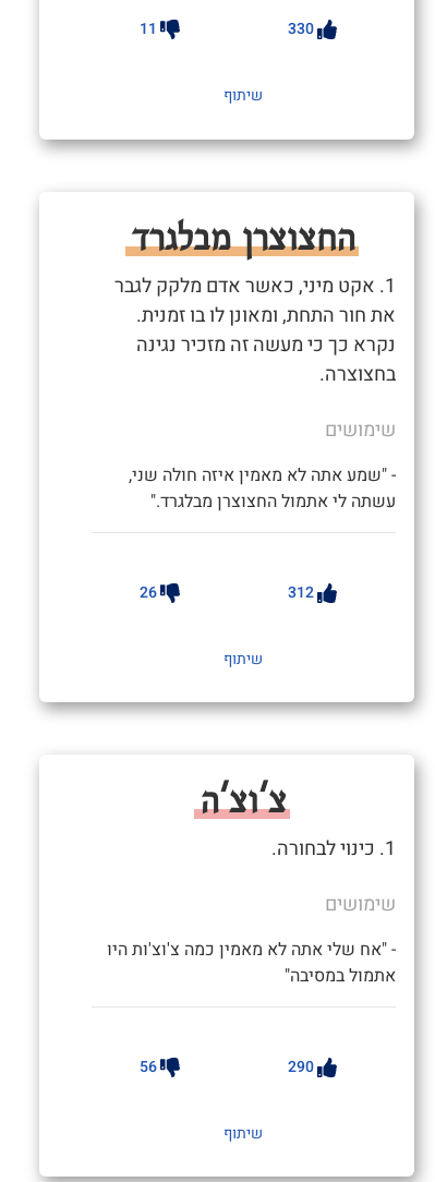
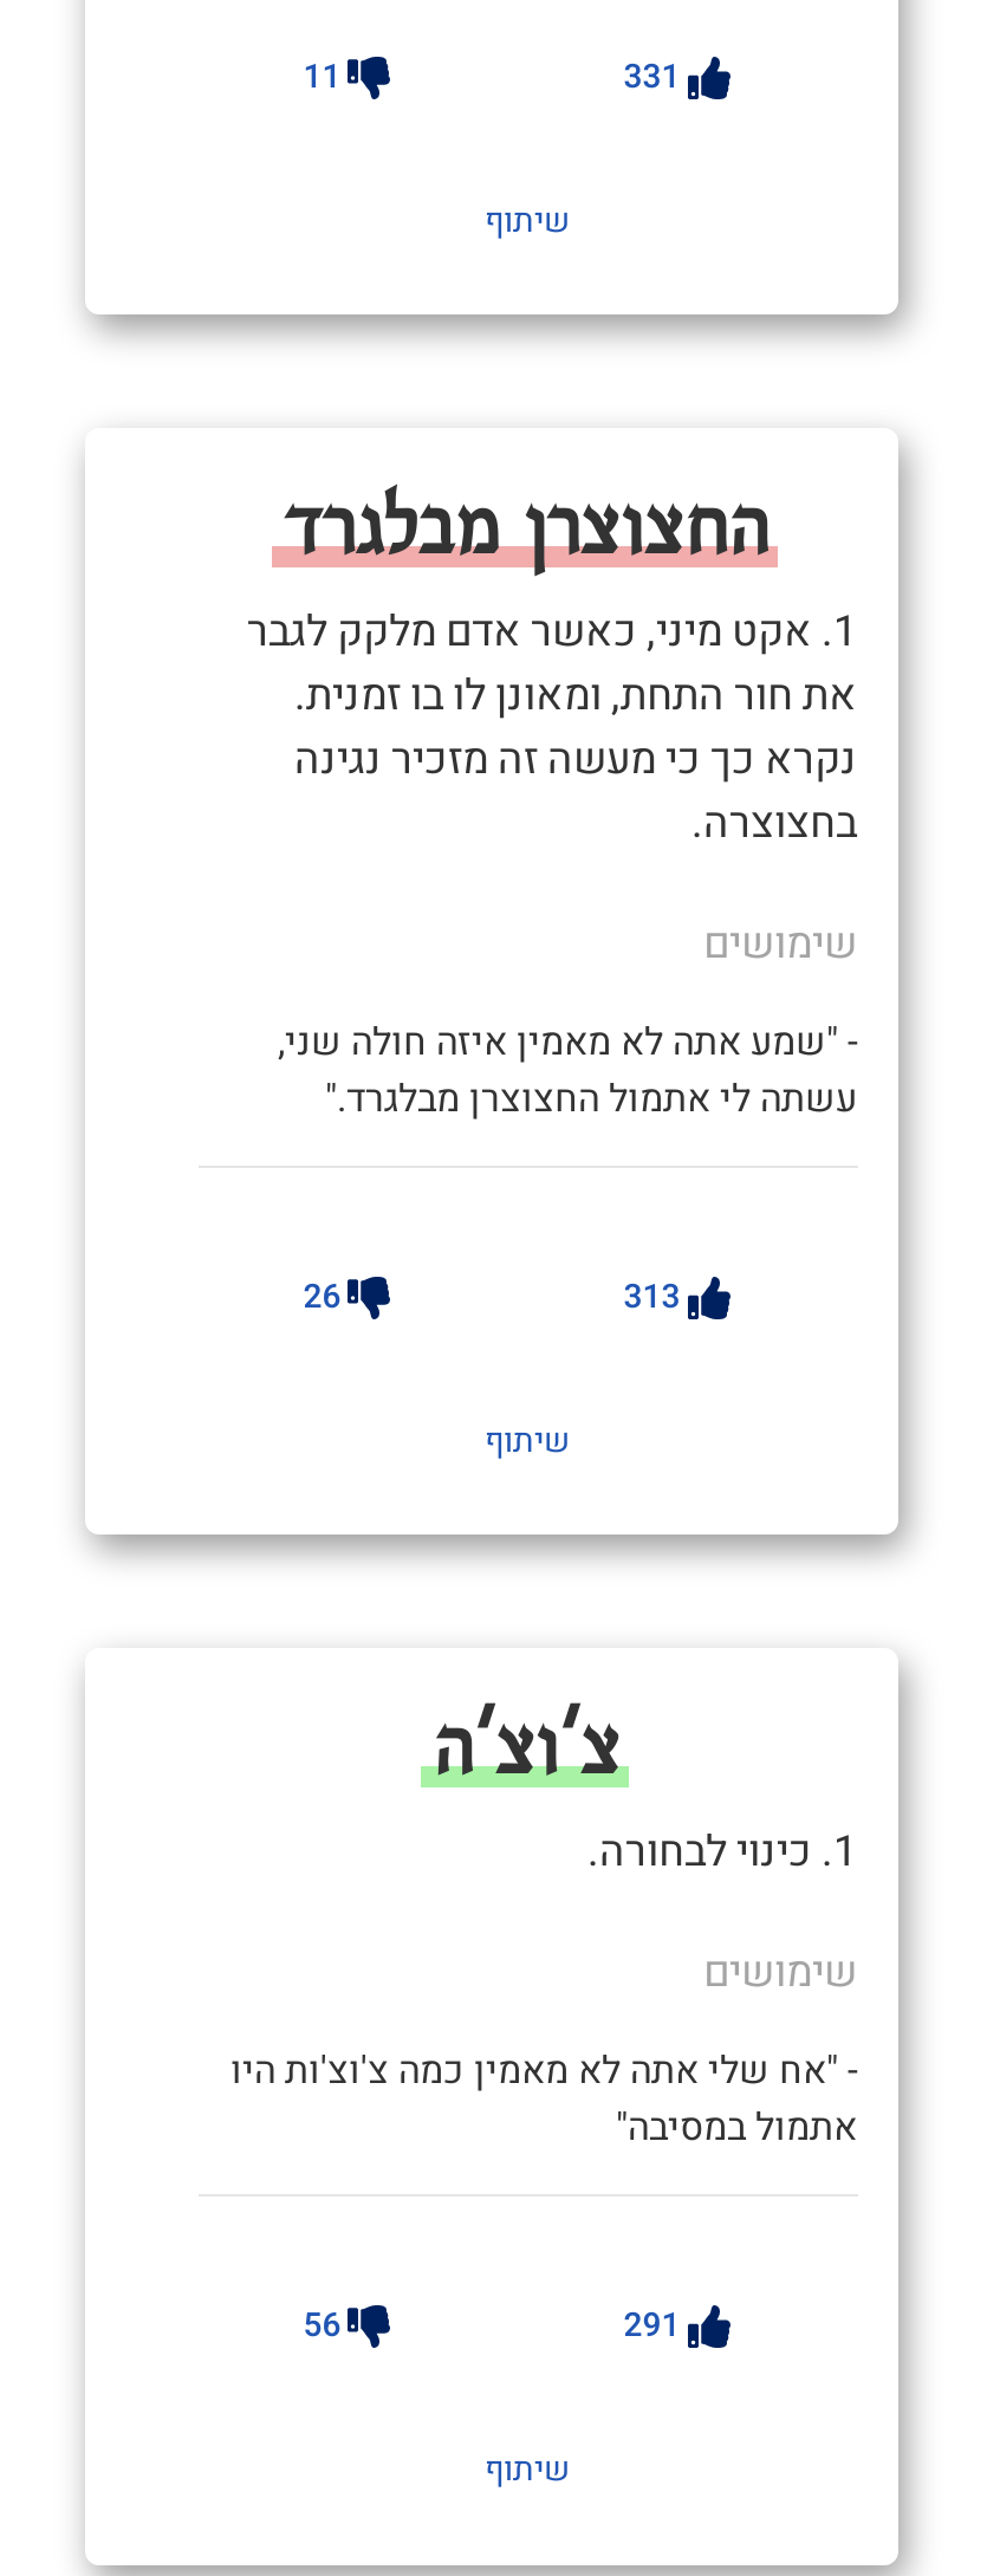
[288,18,314,41] 330 -> [624,52,680,101] 331
[288,581,314,604] 312 -> [624,1273,680,1322] 313
[288,1056,314,1078] 290 -> [624,2302,680,2351] 291

